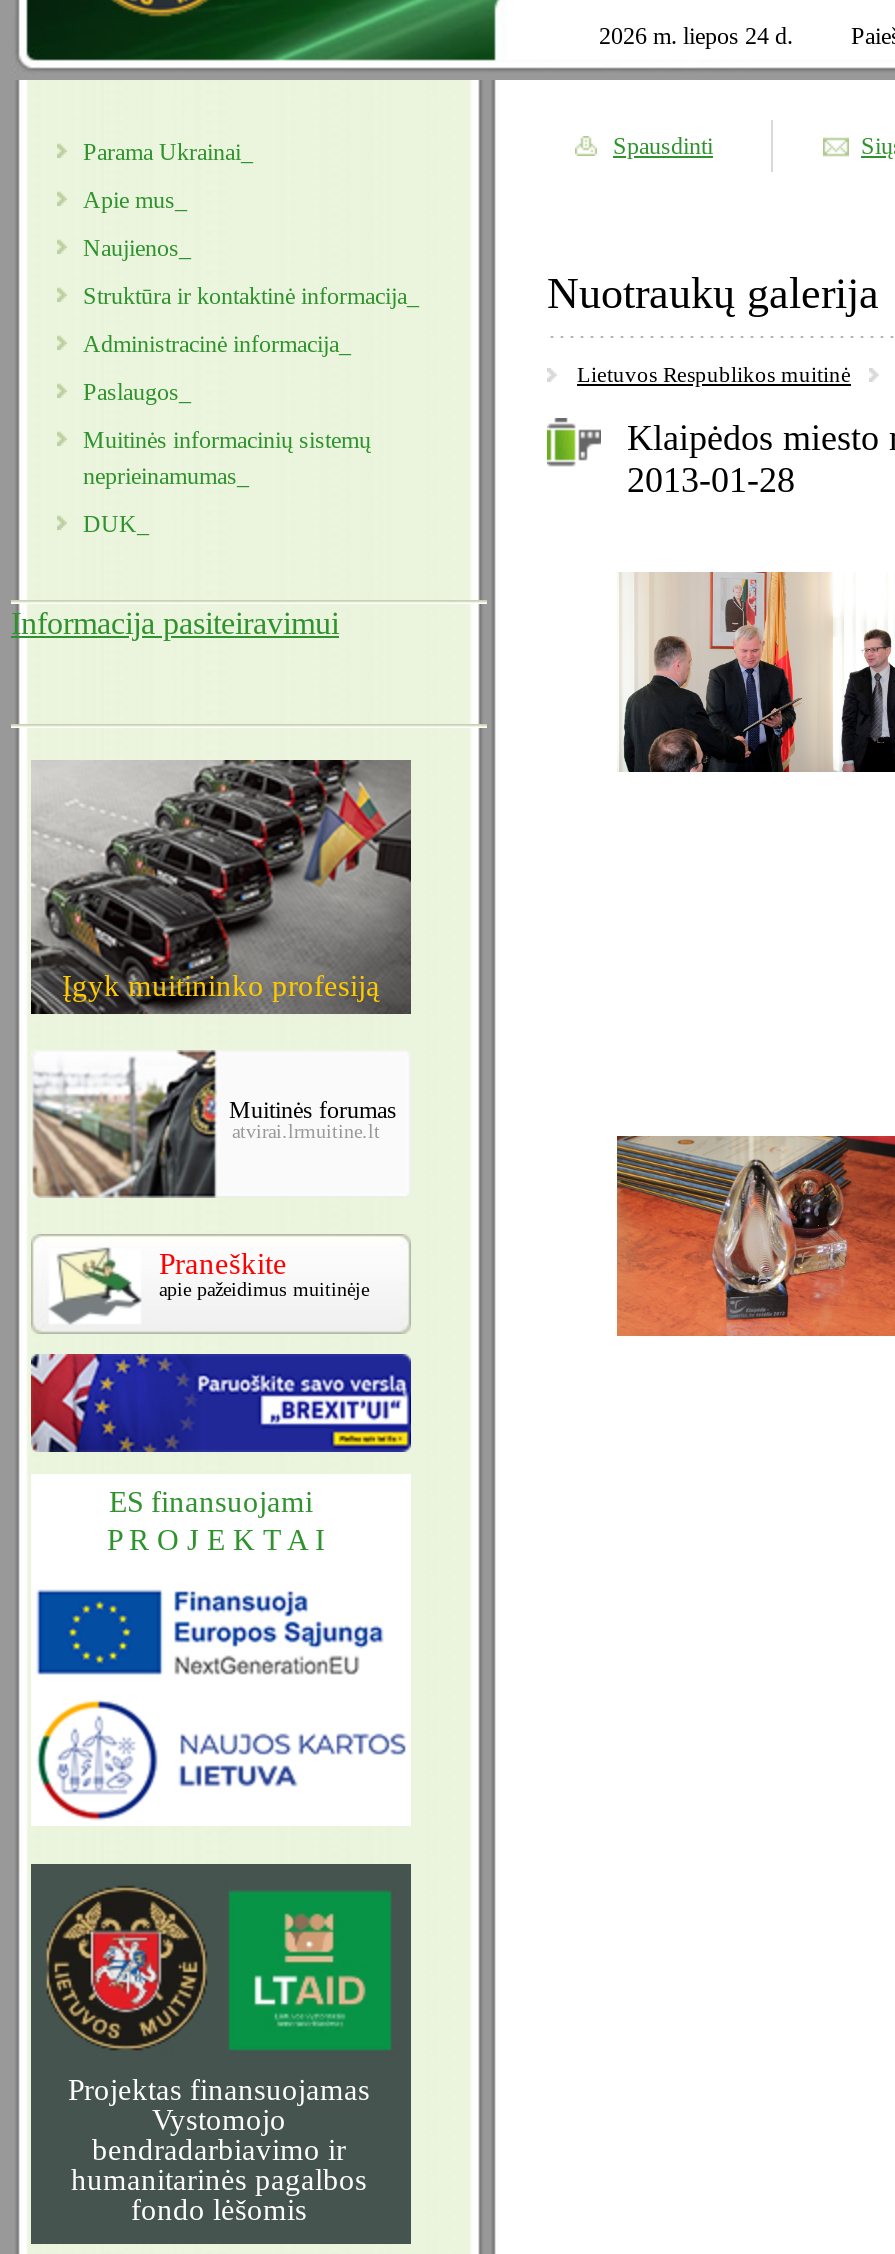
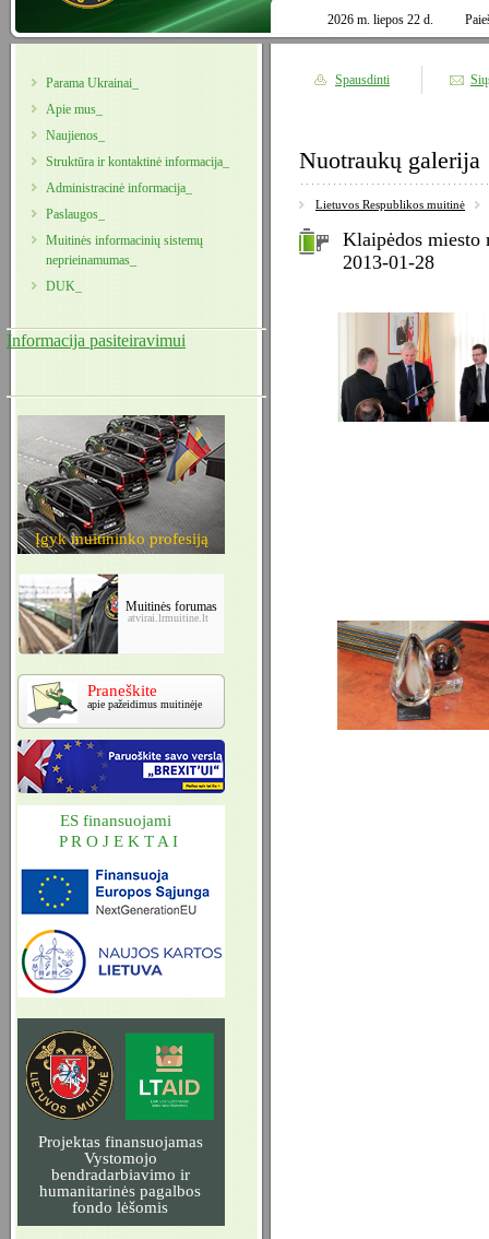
[599,22,793,50] 2026 m. liepos 24 d. -> [327,12,433,27] 2026 m. liepos 22 d.

